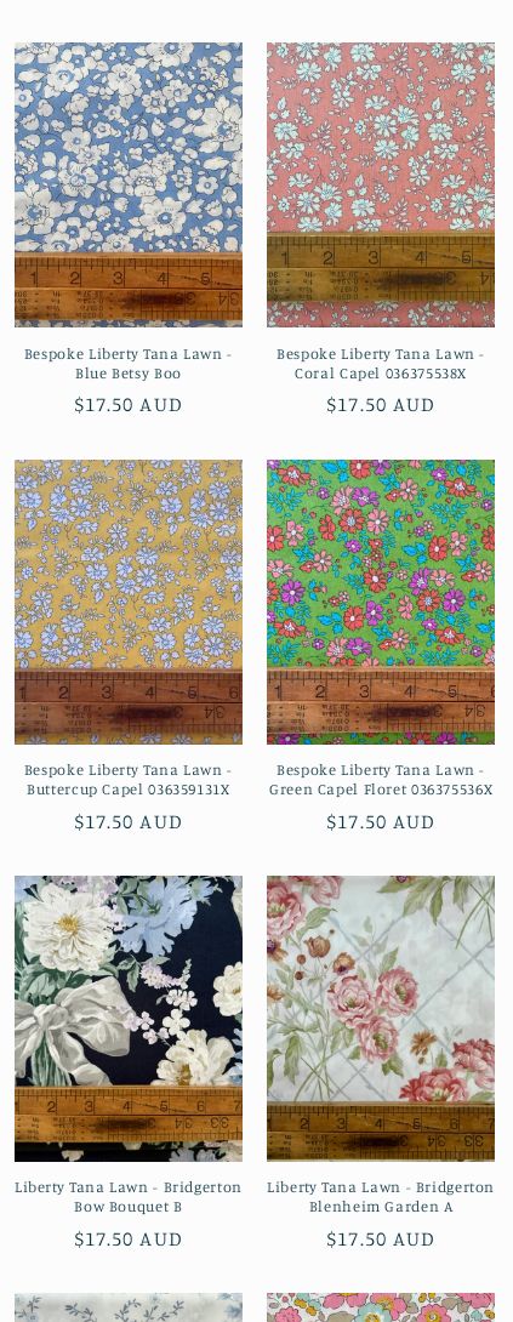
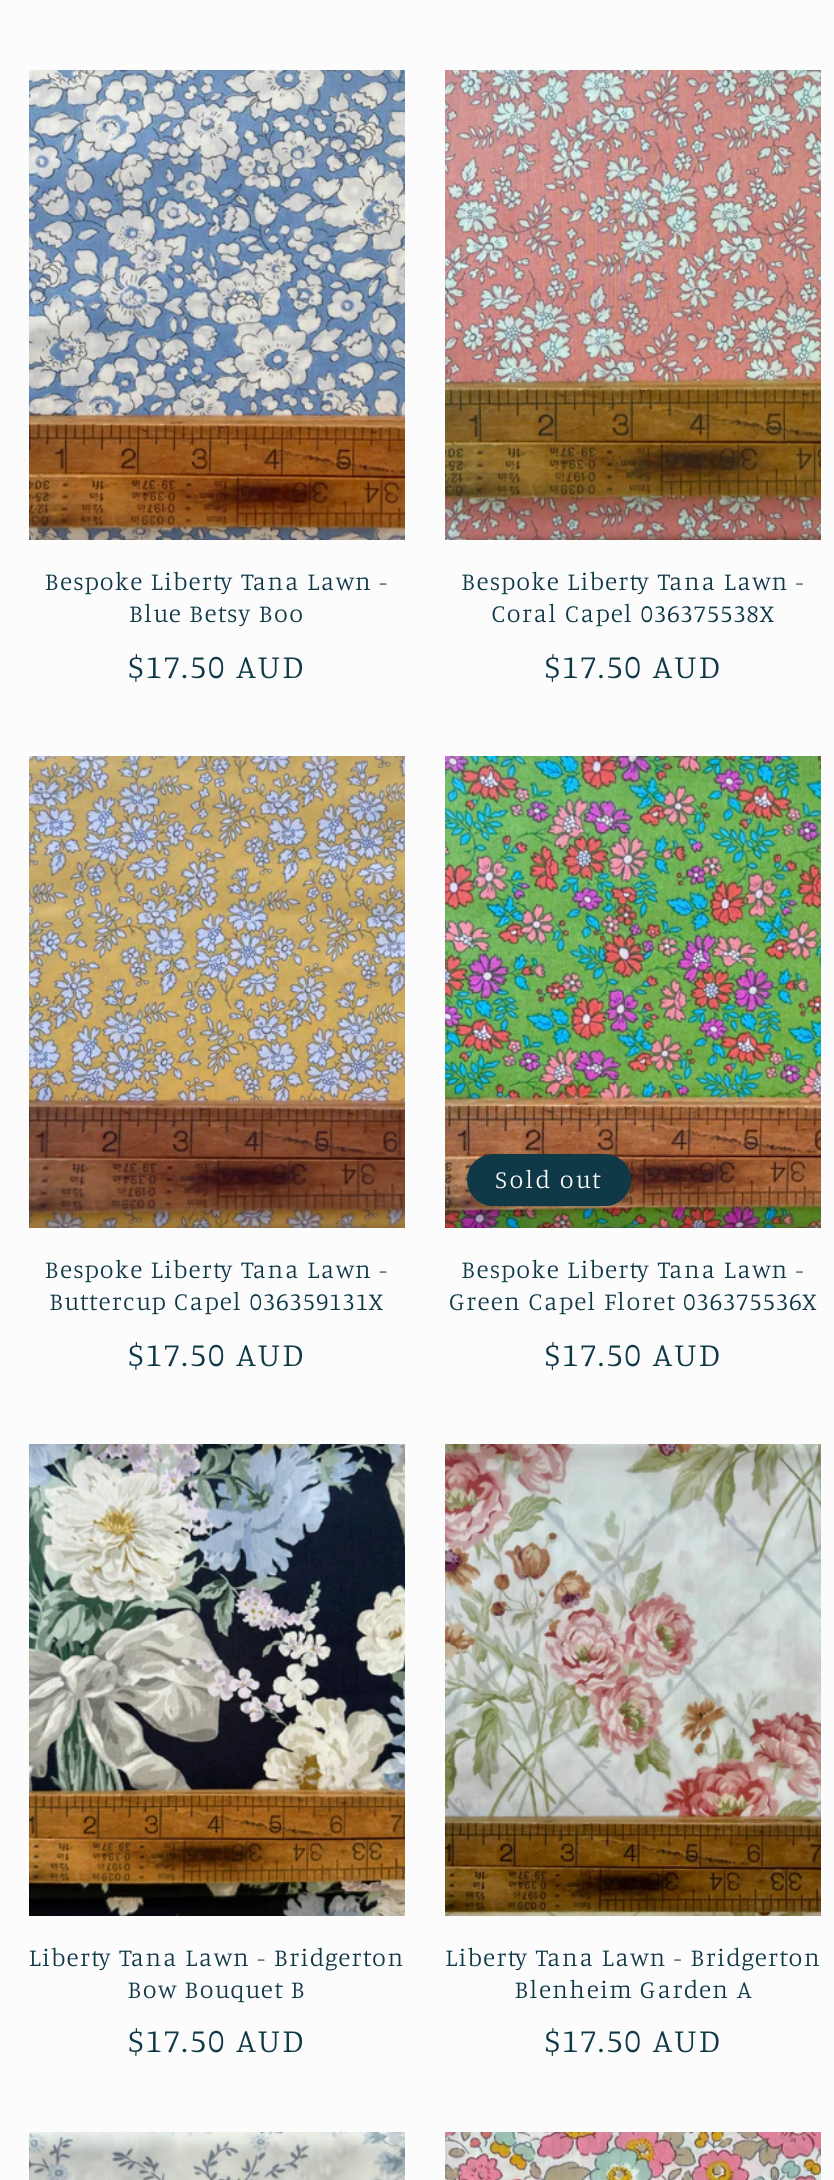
none -> [495,1164,602,1194] Sold out

